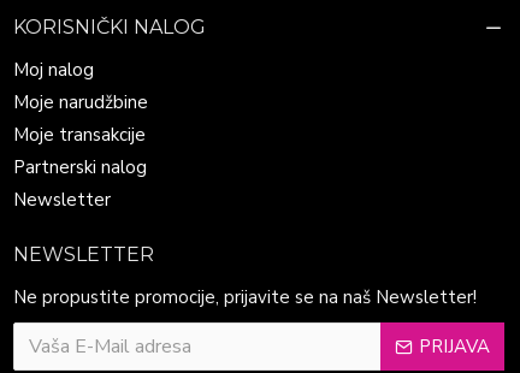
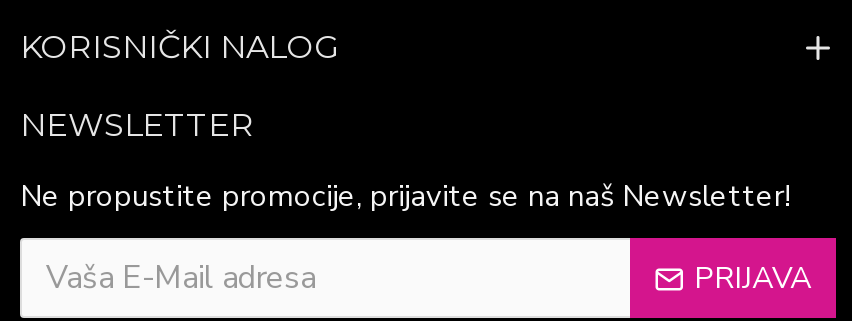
[13,58,148,212] Moj nalog | Moje narudžbine | Moje transakcije | Partnerski nalog | Newsletter -> none

